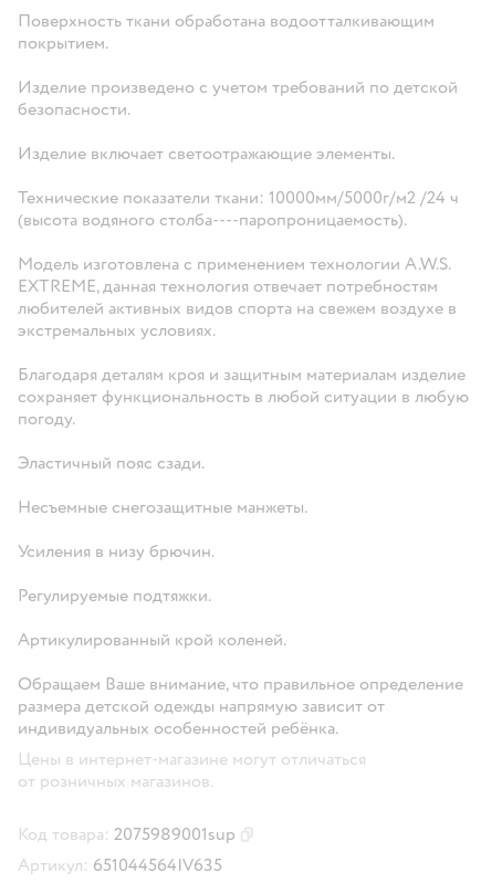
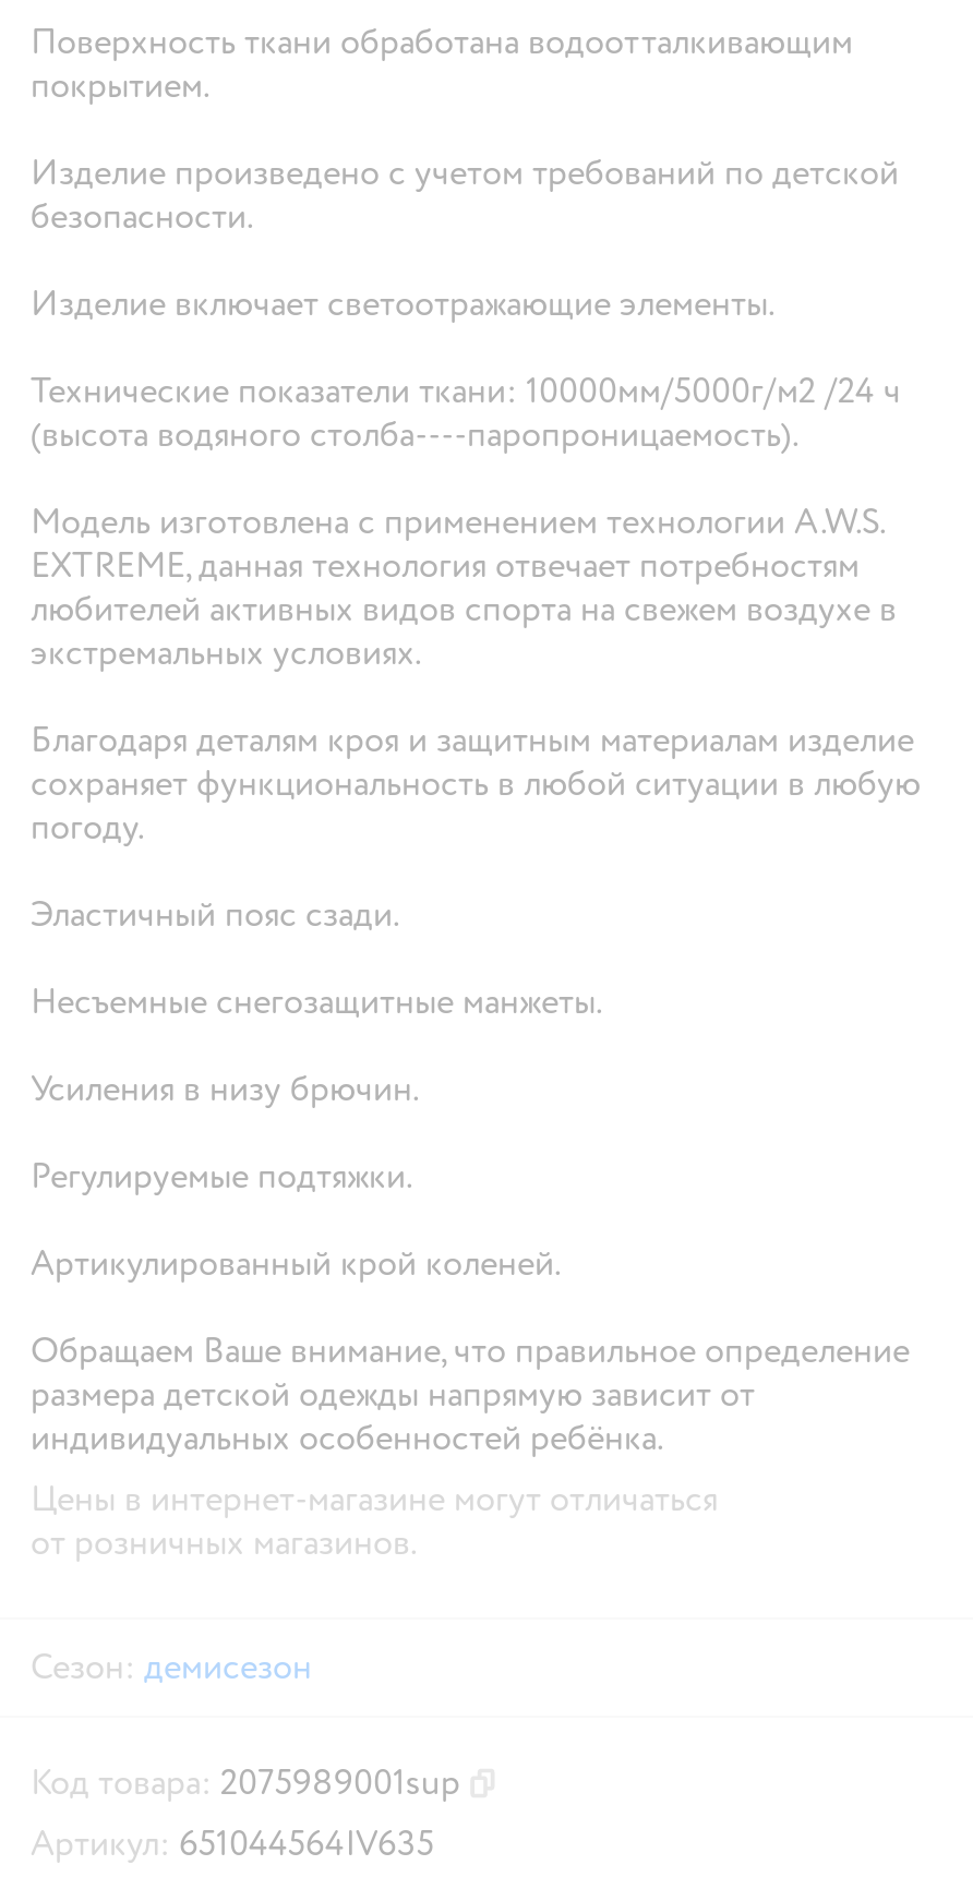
none -> [31,1646,312,1689] Сезон: демисезон

